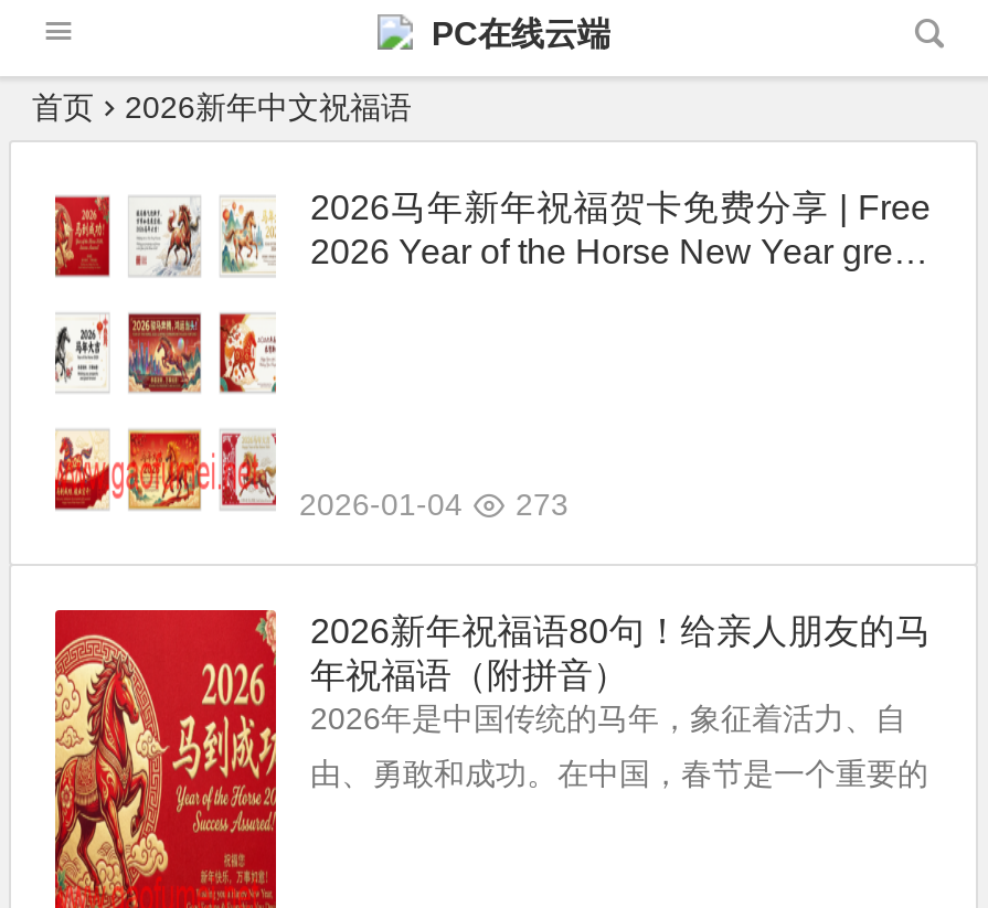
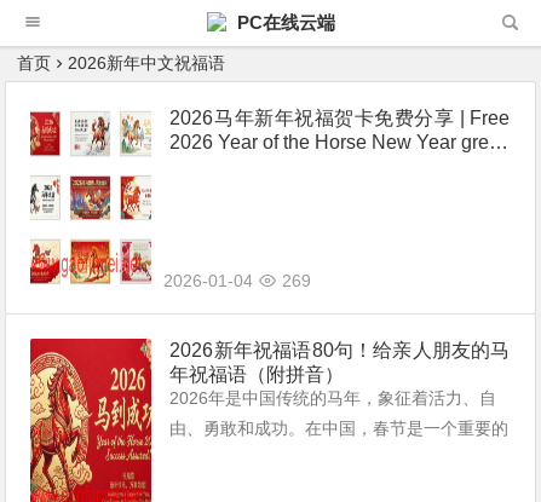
[299,487,569,522] 2026-01-04 273 -> [164,271,312,290] 2026-01-04 269

